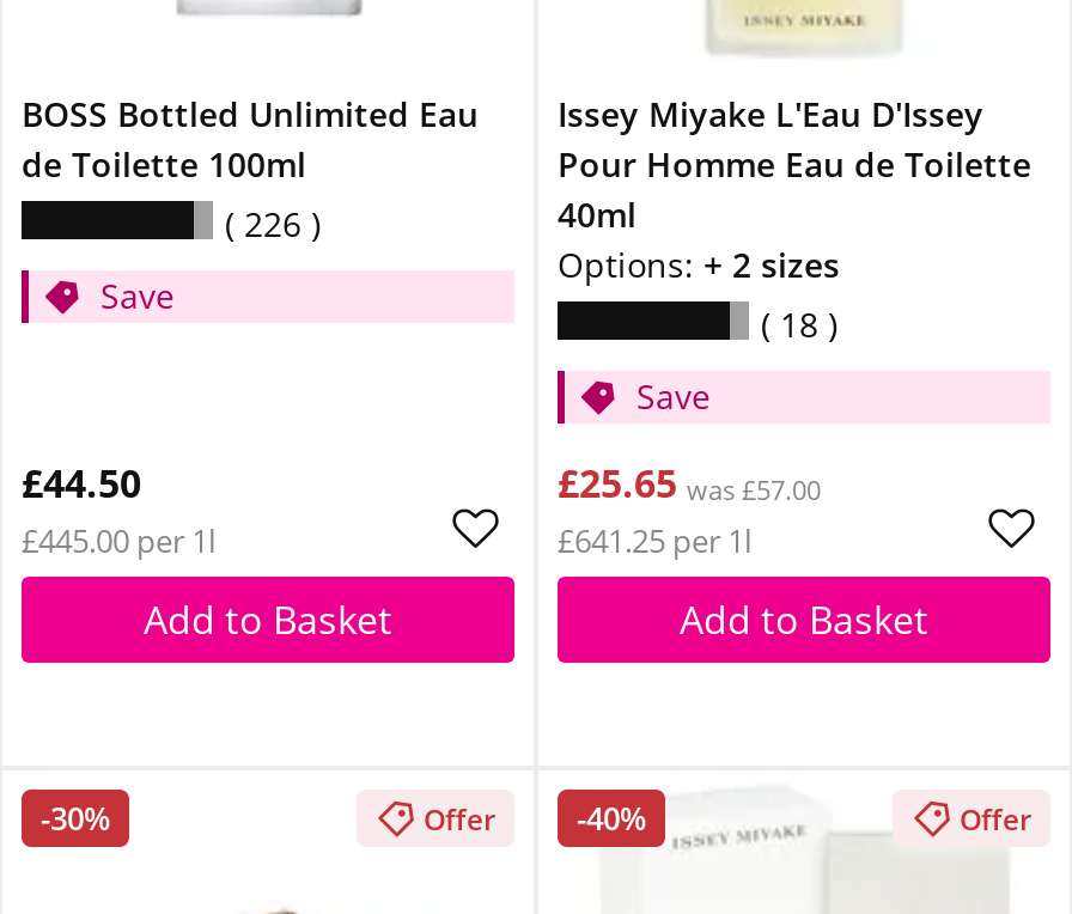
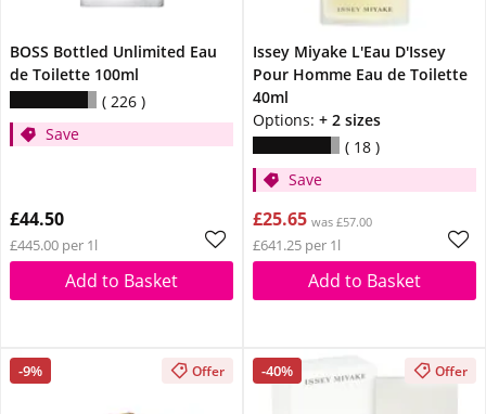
[41,797,110,840] -30% -> [18,361,42,380] -9%

